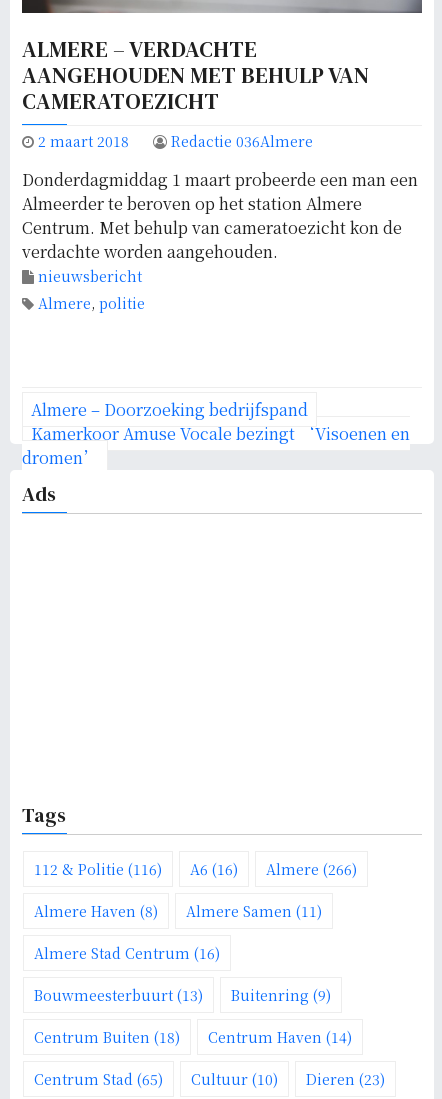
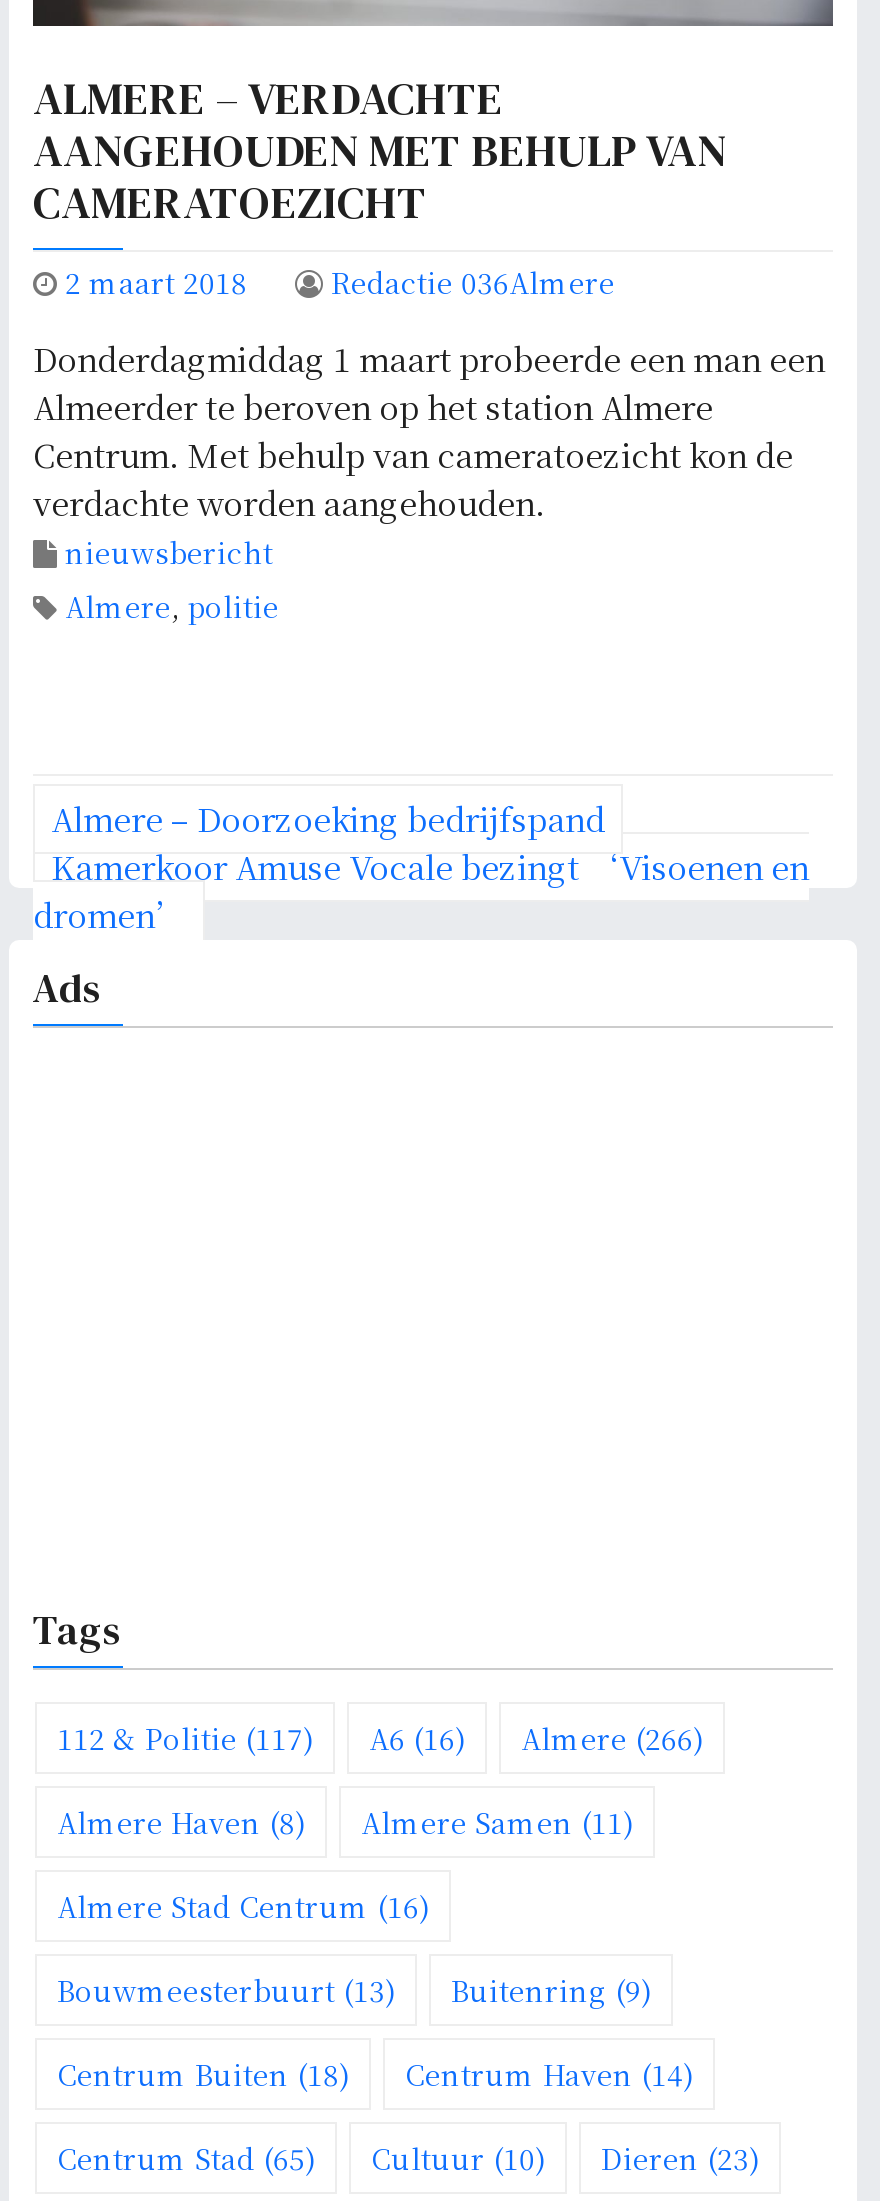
[34,859,357,879] 112 & Politie (116) A6 (16) Almere (266) -> [57,1718,703,1758] 112 & Politie (117) A6 (16) Almere (266)

